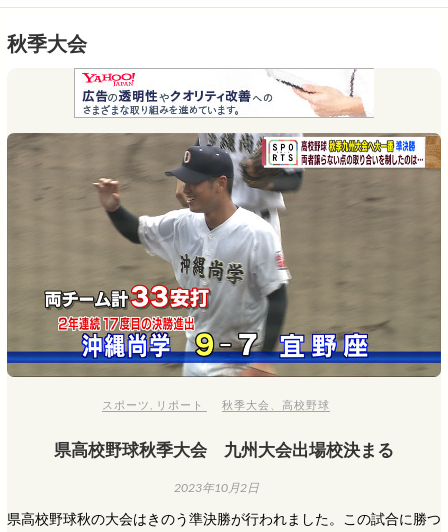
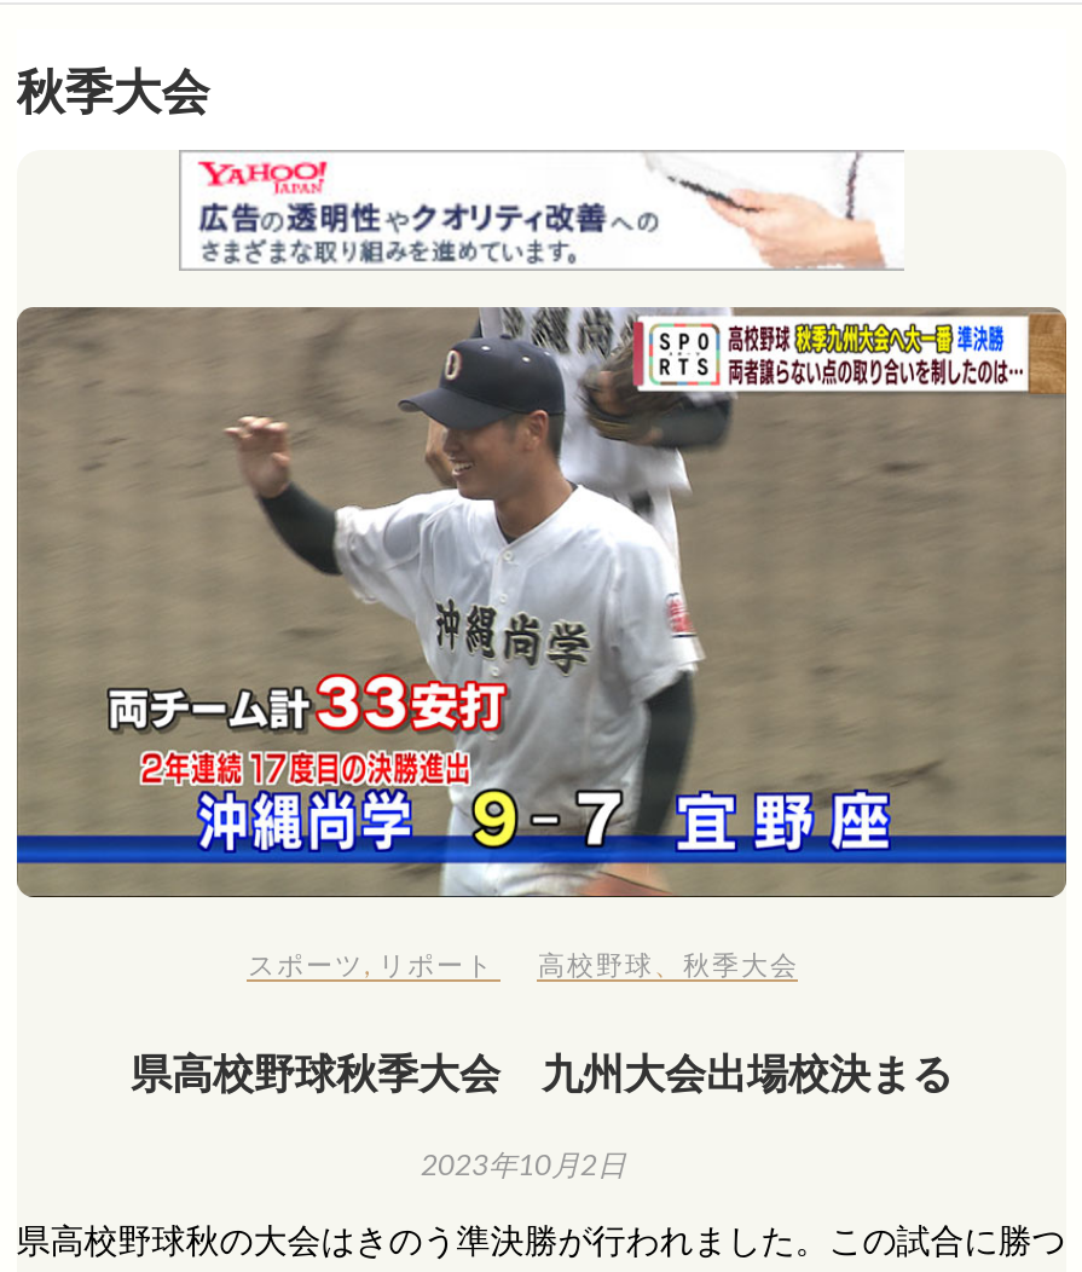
[222,398,330,411] 秋季大会、高校野球 -> [538,948,799,980] 高校野球、秋季大会

